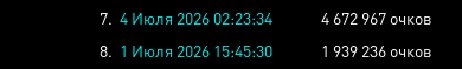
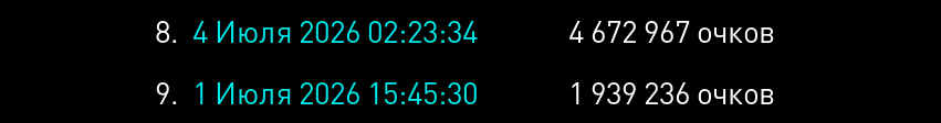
[100,7,272,28] 7. 4 Июля 2026 02:23:34 -> [155,10,478,49] 8. 4 Июля 2026 02:23:34
[100,40,272,61] 8. 1 Июля 2026 15:45:30 -> [155,71,478,111] 9. 1 Июля 2026 15:45:30

